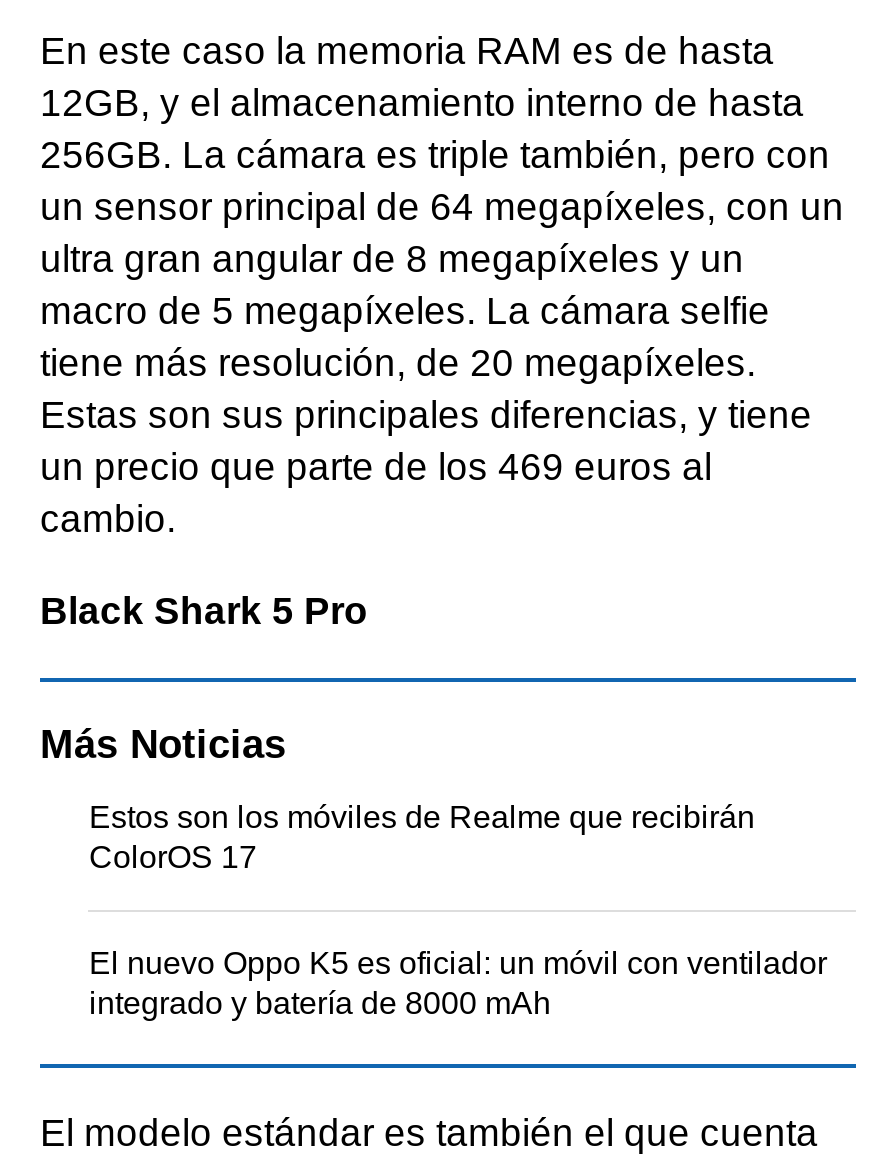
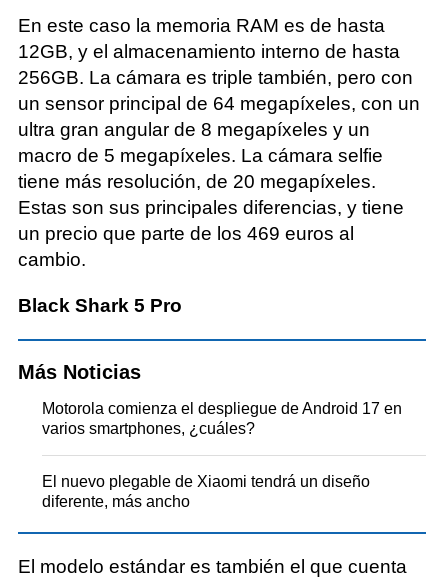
[89,799,755,873] Estos son los móviles de Realme que recibirán | ColorOS 17 -> [42,400,402,437] Motorola comienza el despliegue de Android 17 en | varios smartphones, ¿cuáles?
[89,945,827,1019] El nuevo Oppo K5 es oficial: un móvil con ventilador | integrado y batería de 8000 mAh -> [42,473,370,510] El nuevo plegable de Xiaomi tendrá un diseño | diferente, más ancho

